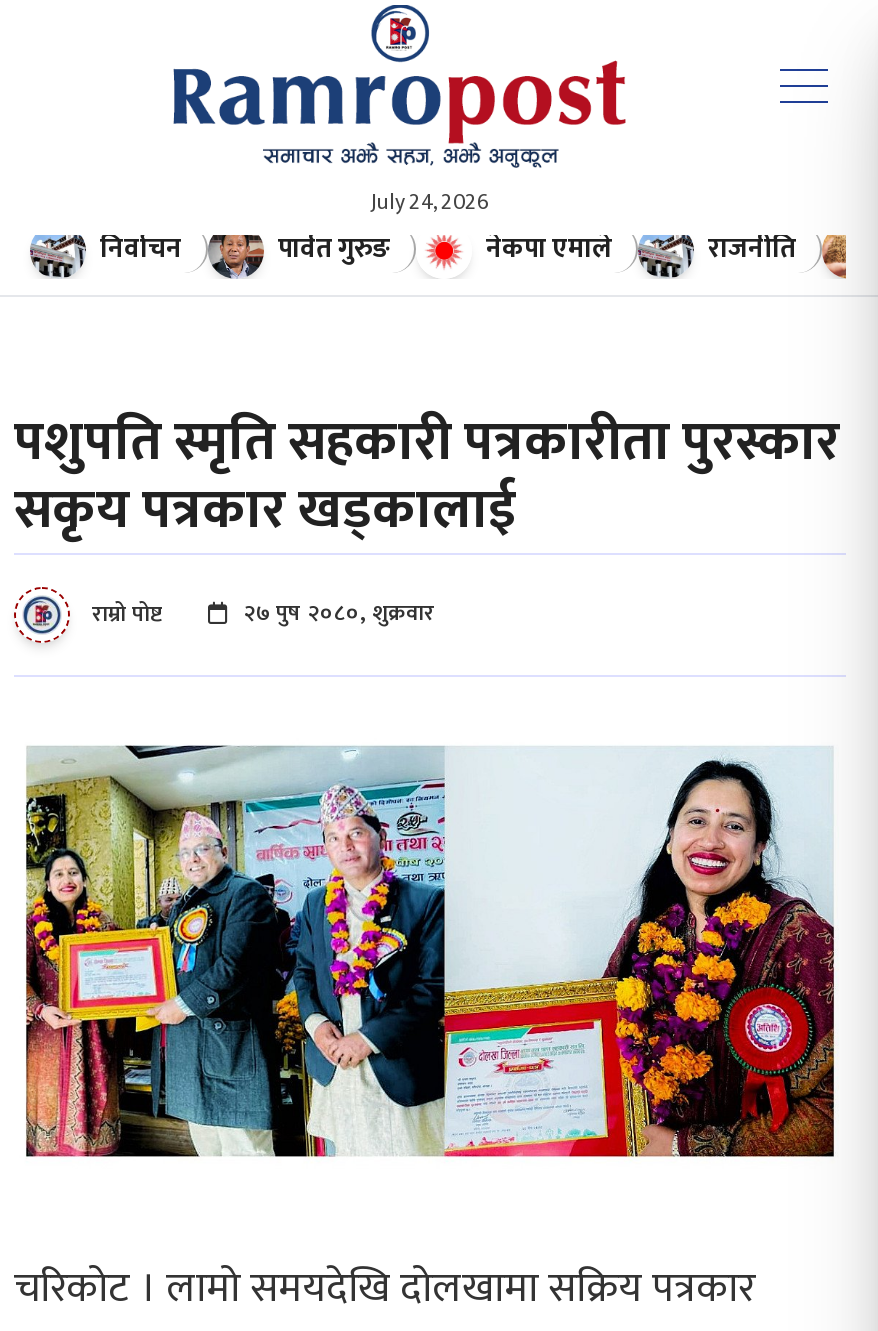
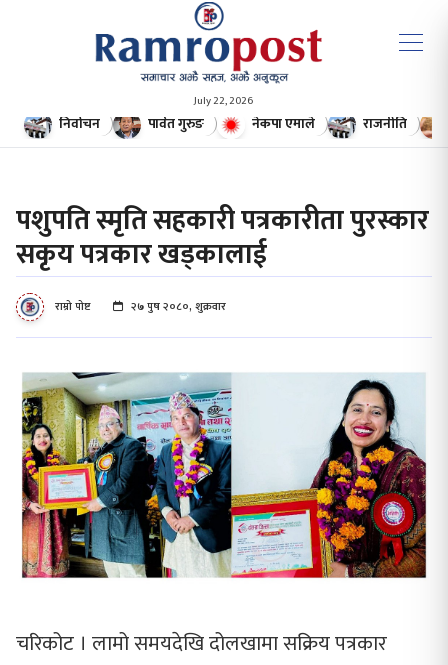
[371,186,489,222] July 24, 2026 -> [194,92,253,110] July 22, 2026

